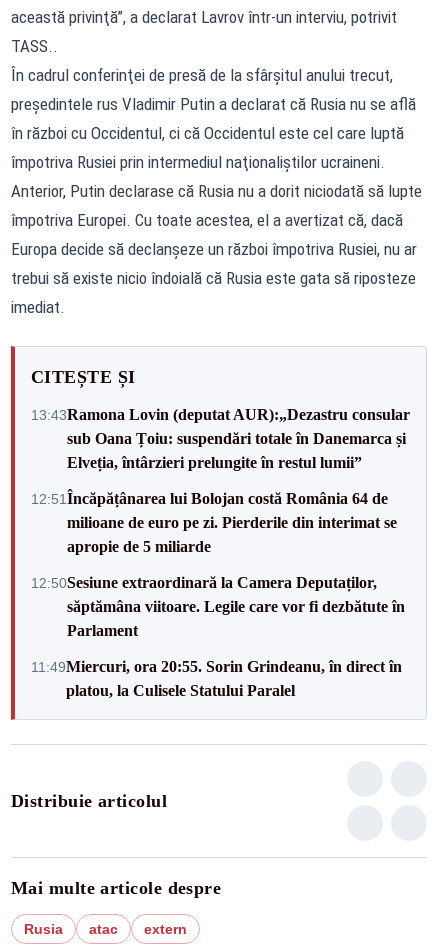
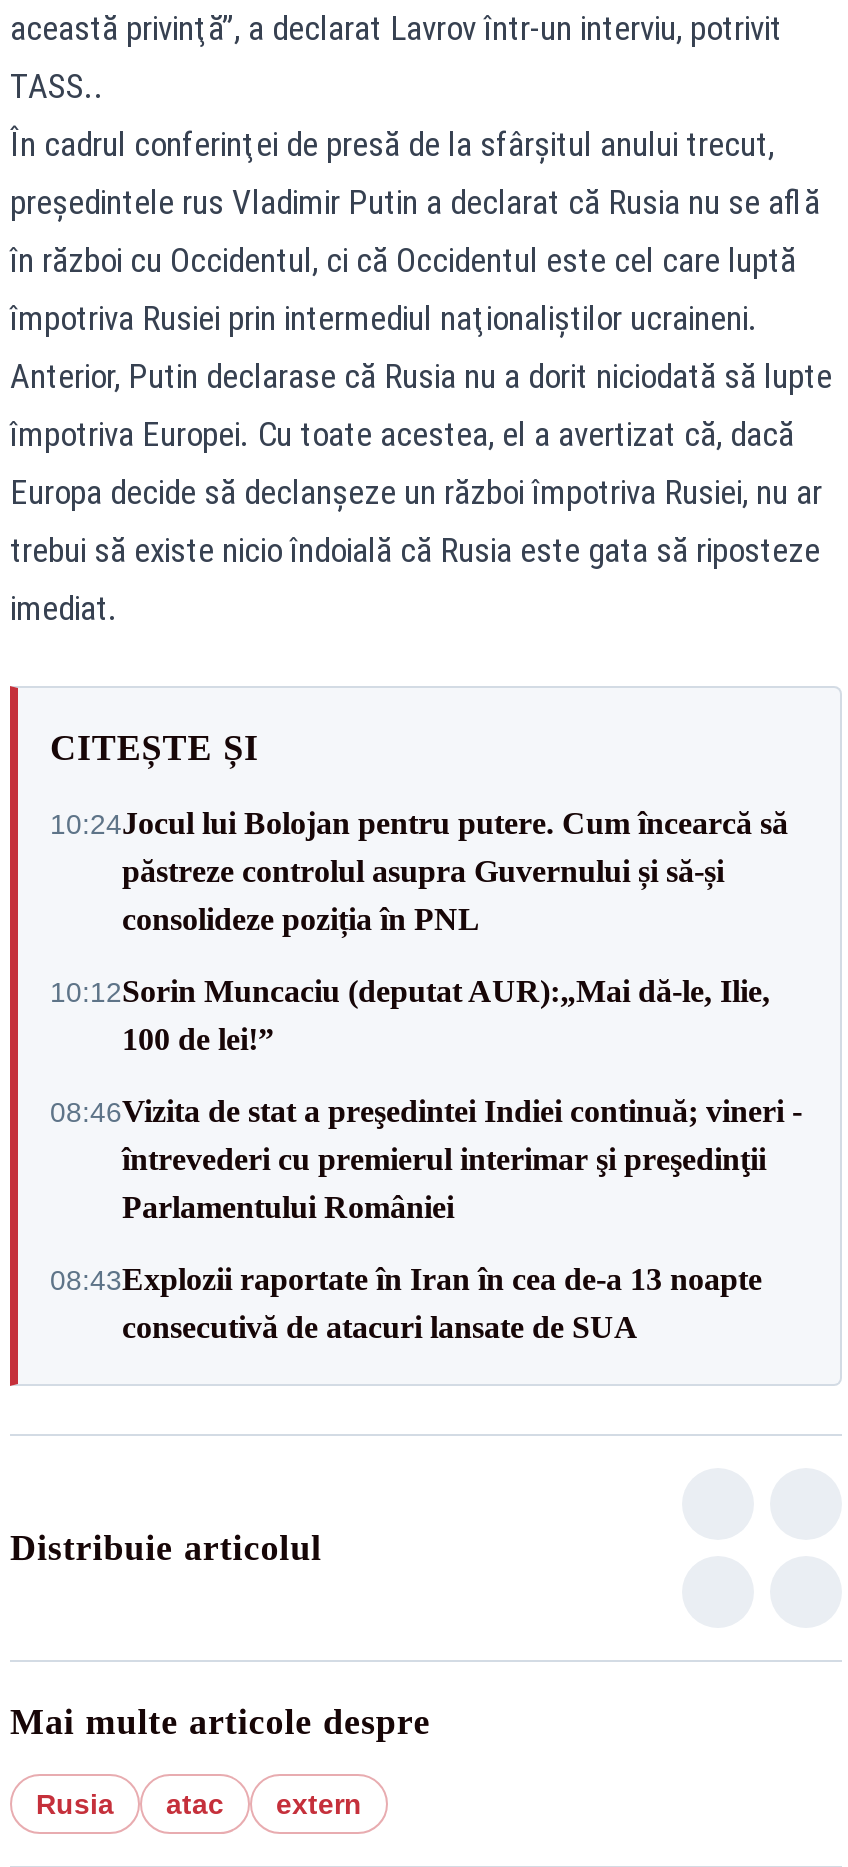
[31,405,410,470] 13:43Ramona Lovin (deputat AUR):„Dezastru consular | sub Oana Țoiu: suspendări totale în Danemarca și | Elveția, întârzieri prelungite în restul lumii” -> [50,806,788,936] 10:24Jocul lui Bolojan pentru putere. Cum încearcă să | păstreze controlul asupra Guvernului și să-și | consolideze poziția în PNL
[31,489,397,554] 12:51 Încăpățânarea lui Bolojan costă România 64 de | milioane de euro pe zi. Pierderile din interimat se | apropie de 5 miliarde -> [50,974,770,1056] 10:12Sorin Muncaciu (deputat AUR):„Mai dă-le, Ilie, | 100 de lei!”
[31,573,405,638] 12:50Sesiune extraordinară la Camera Deputaților, | săptămâna viitoare. Legile care vor fi dezbătute în | Parlament -> [50,1094,802,1224] 08:46Vizita de stat a preşedintei Indiei continuă; vineri - | întrevederi cu premierul interimar şi preşedinţii | Parlamentului României
[31,657,402,698] 11:49Miercuri, ora 20:55. Sorin Grindeanu, în direct în | platou, la Culisele Statului Paralel -> [50,1262,762,1344] 08:43Explozii raportate în Iran în cea de-a 13 noapte | consecutivă de atacuri lansate de SUA

